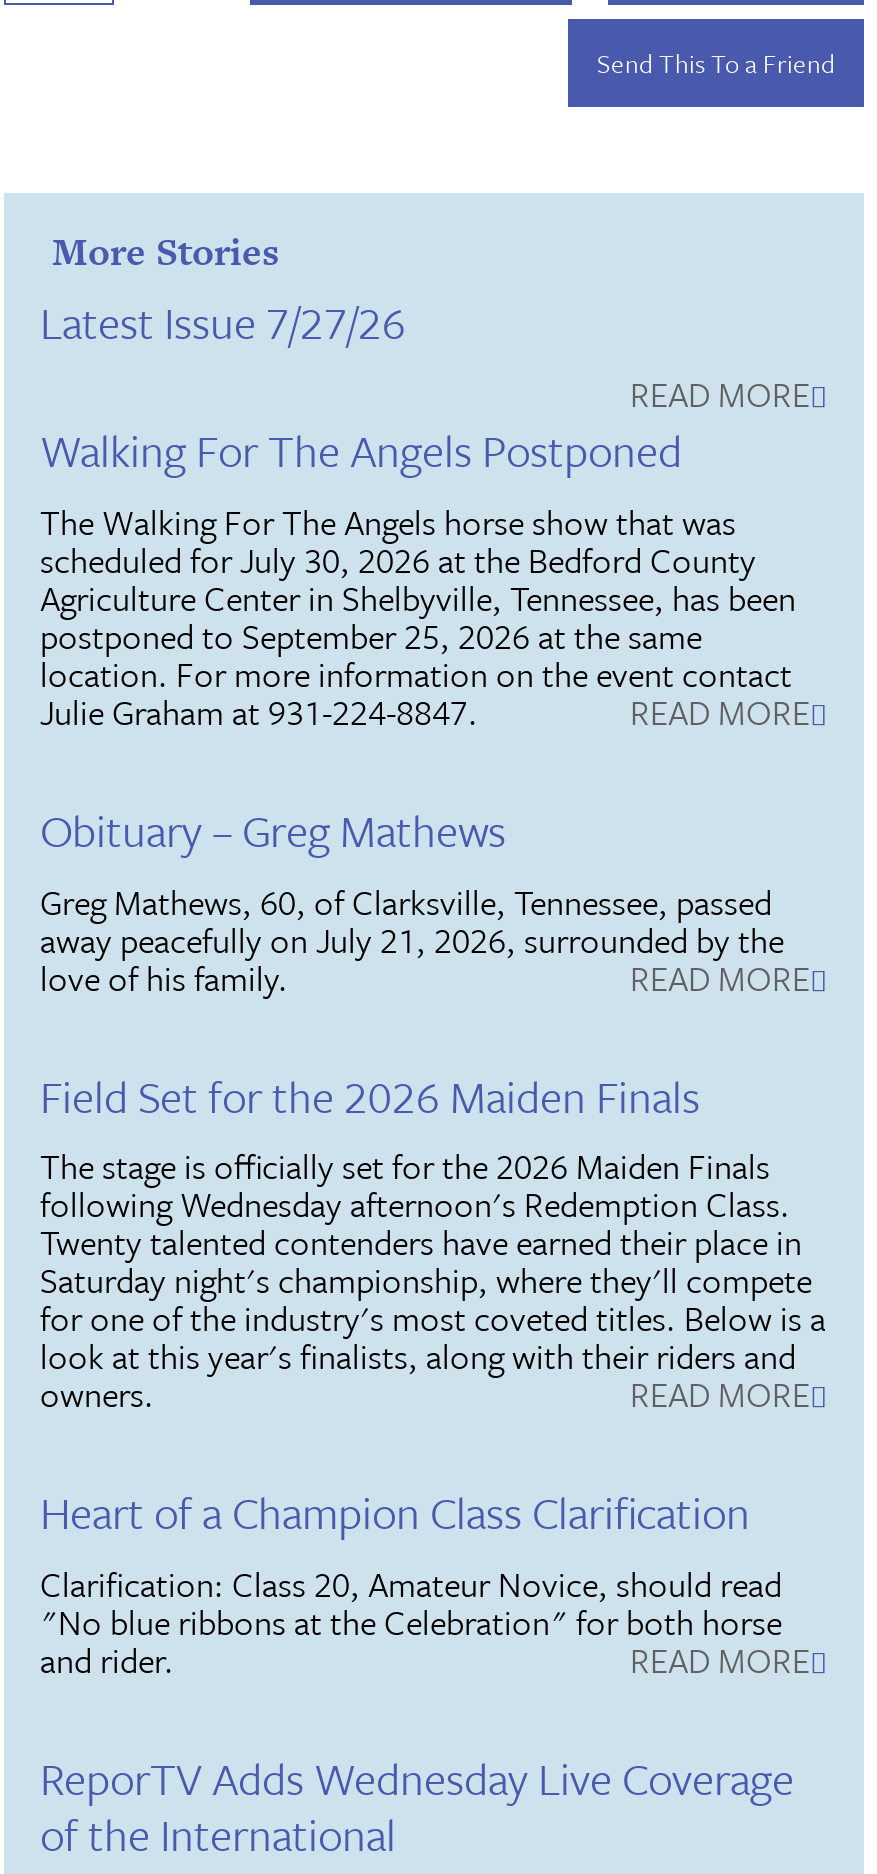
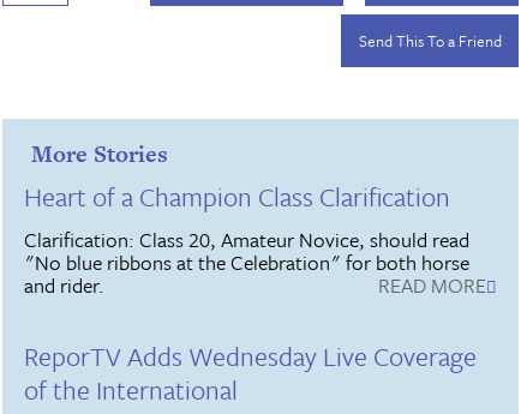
[40,291,826,1419] Latest Issue 7/27/26 | READ MORE | Walking For The Angels Postponed | The Walking For The Angels horse show that was | scheduled for July 30, 2026 at the Bedford County | Agriculture Center in Shelbyville, Tennessee, has been | postponed to September 25, 2026 at the same | location. For more information on the event contact | Julie Graham at 931-224-8847. | READ MORE | Obituary – Greg Mathews | Greg Mathews, 60, of Clarksville, Tennessee, passed | away peacefully on July 21, 2026, surrounded by the | love of his family. | READ MORE | Field Set for the 2026 Maiden Finals | The stage is officially set for the 2026 Maiden Finals | following Wednesday afternoon's Redemption Class. | Twenty talented contenders have earned their place in | Saturday night's championship, where they'll compete | for one of the industry's most coveted titles. Below is a | look at this year's finalists, along with their riders and | owners. | READ MORE -> none

